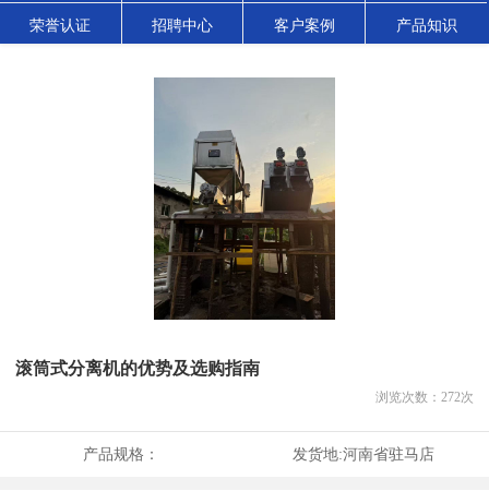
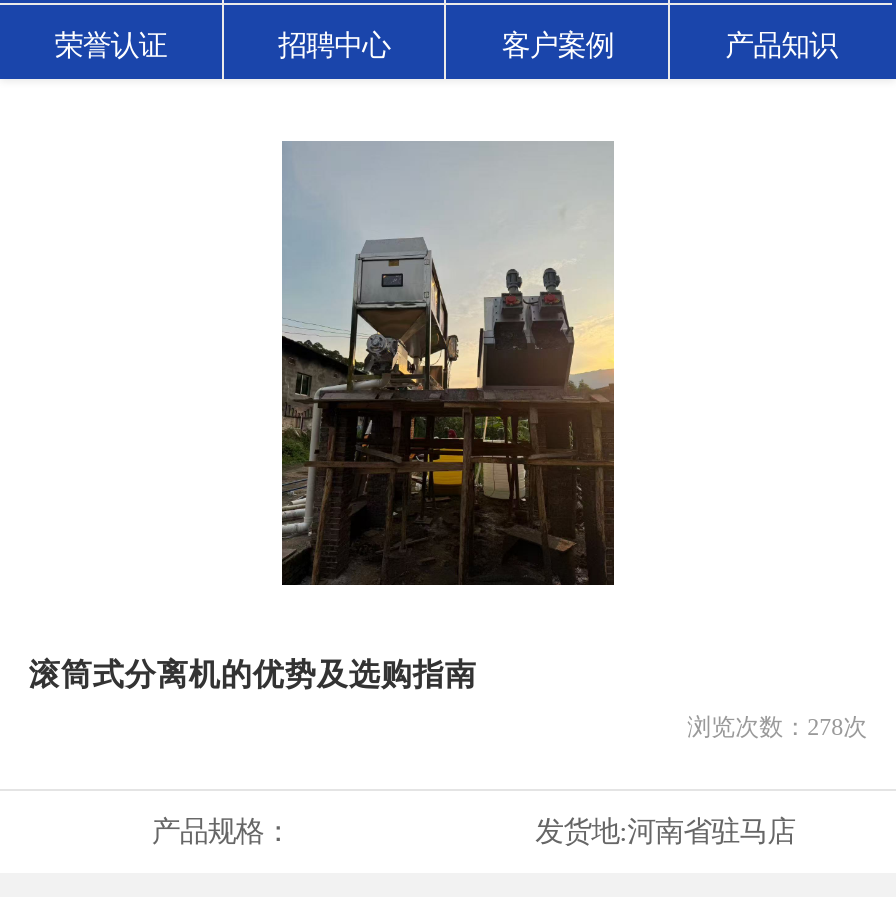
[375,390,473,405] 浏览次数：272次 -> [687,713,867,741] 浏览次数：278次

